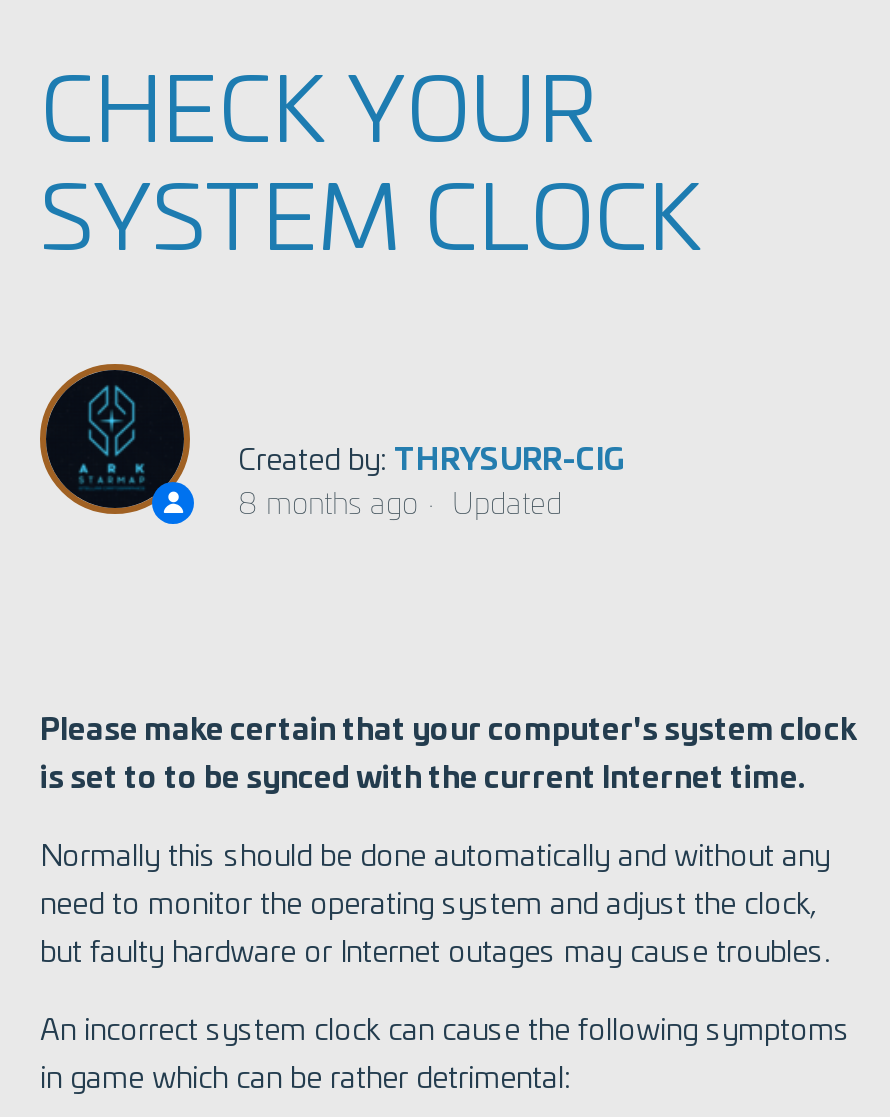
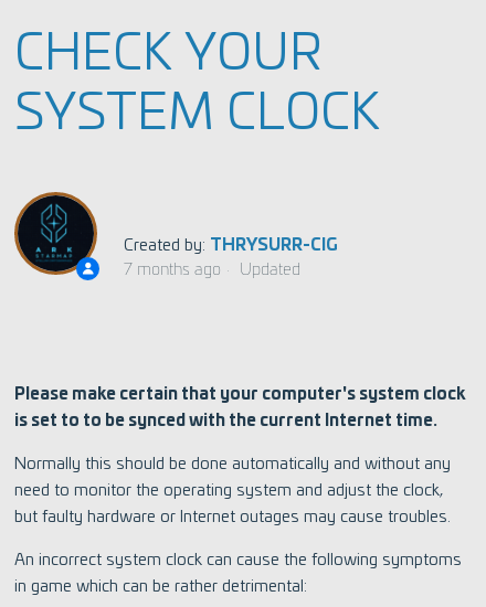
[238,478,562,524] 8 months ago Updated -> [124,255,300,280] 7 months ago Updated

